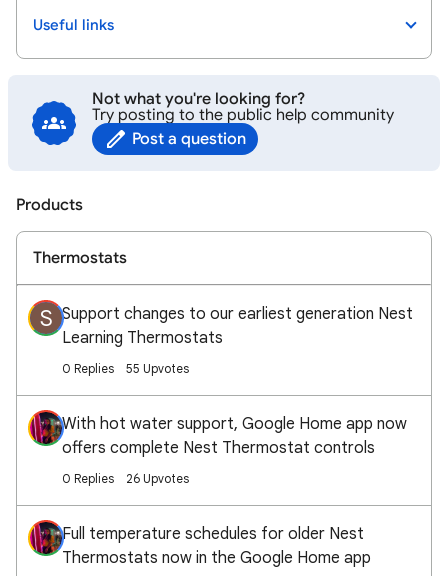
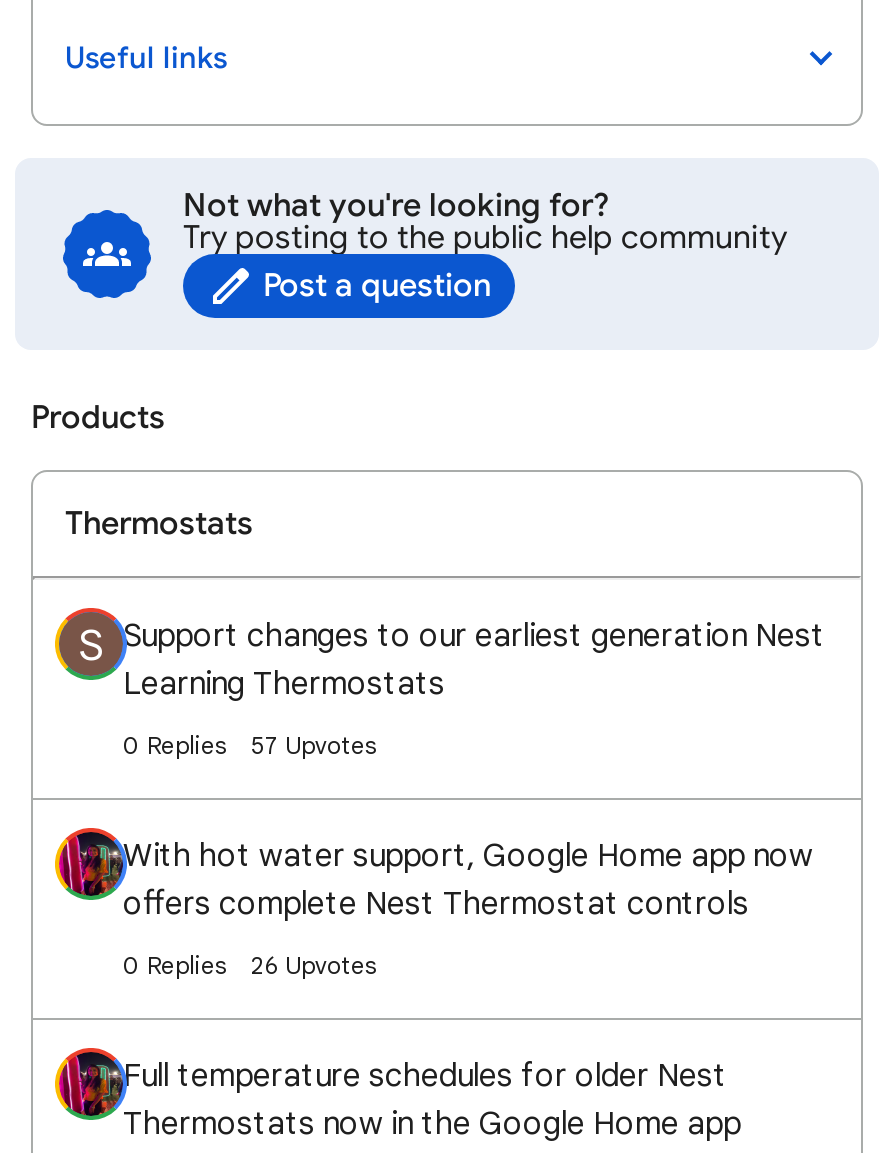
[126,361,189,376] 55 Upvotes -> [251,730,377,760] 57 Upvotes

